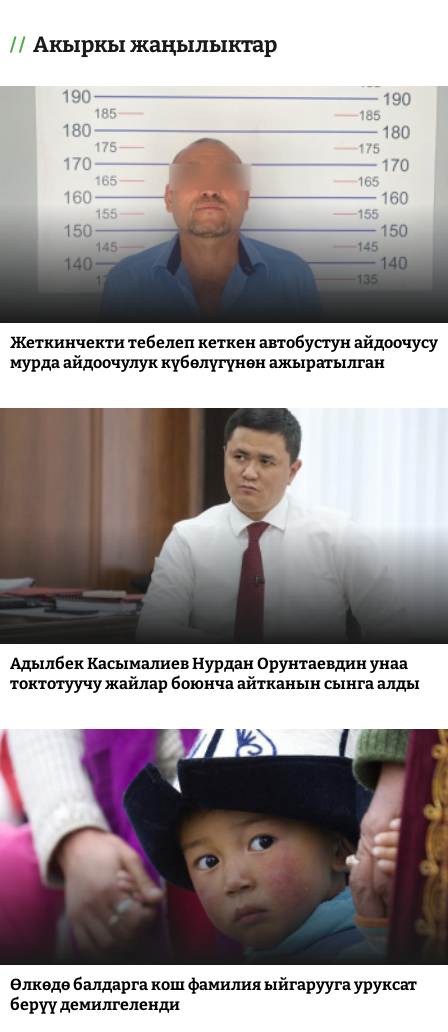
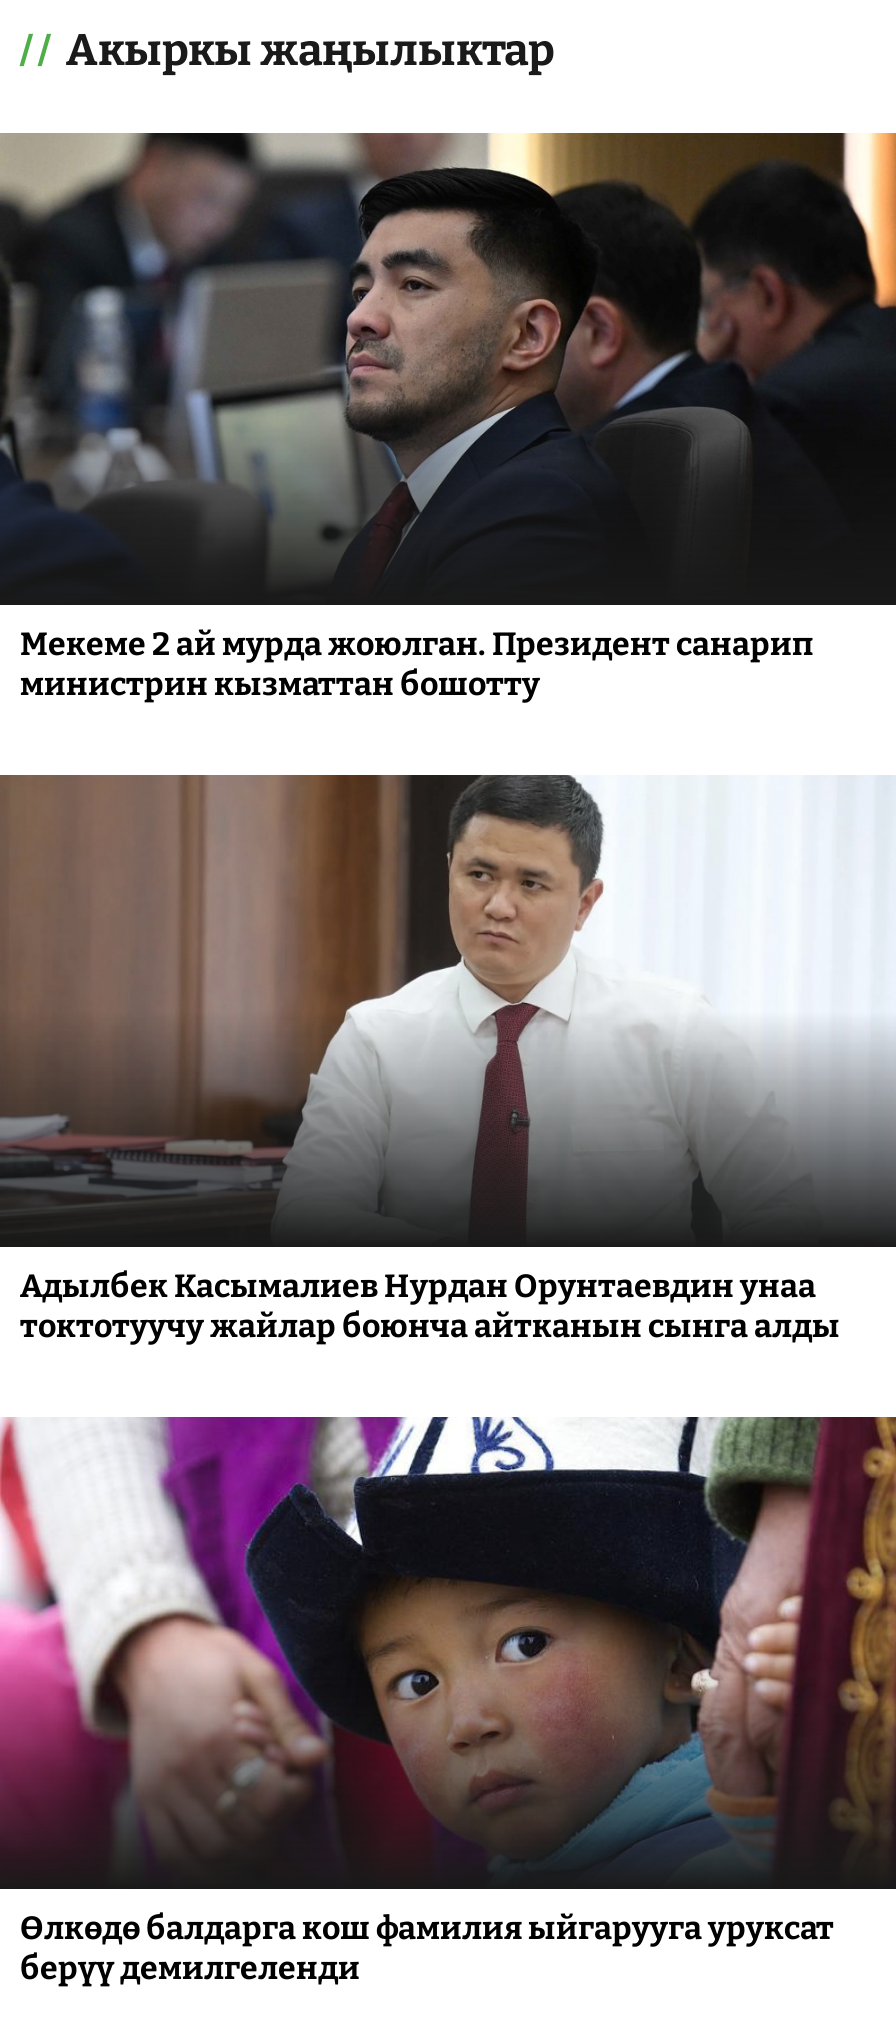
[3,86,445,371] [image] | Жеткинчекти тебелеп кеткен автобустун айдоочусу | мурда айдоочулук күбөлүгүнөн ажыратылган -> [6,130,890,703] [image] | Мекеме 2 ай мурда жоюлган. Президент санарип | министрин кызматтан бошотту

